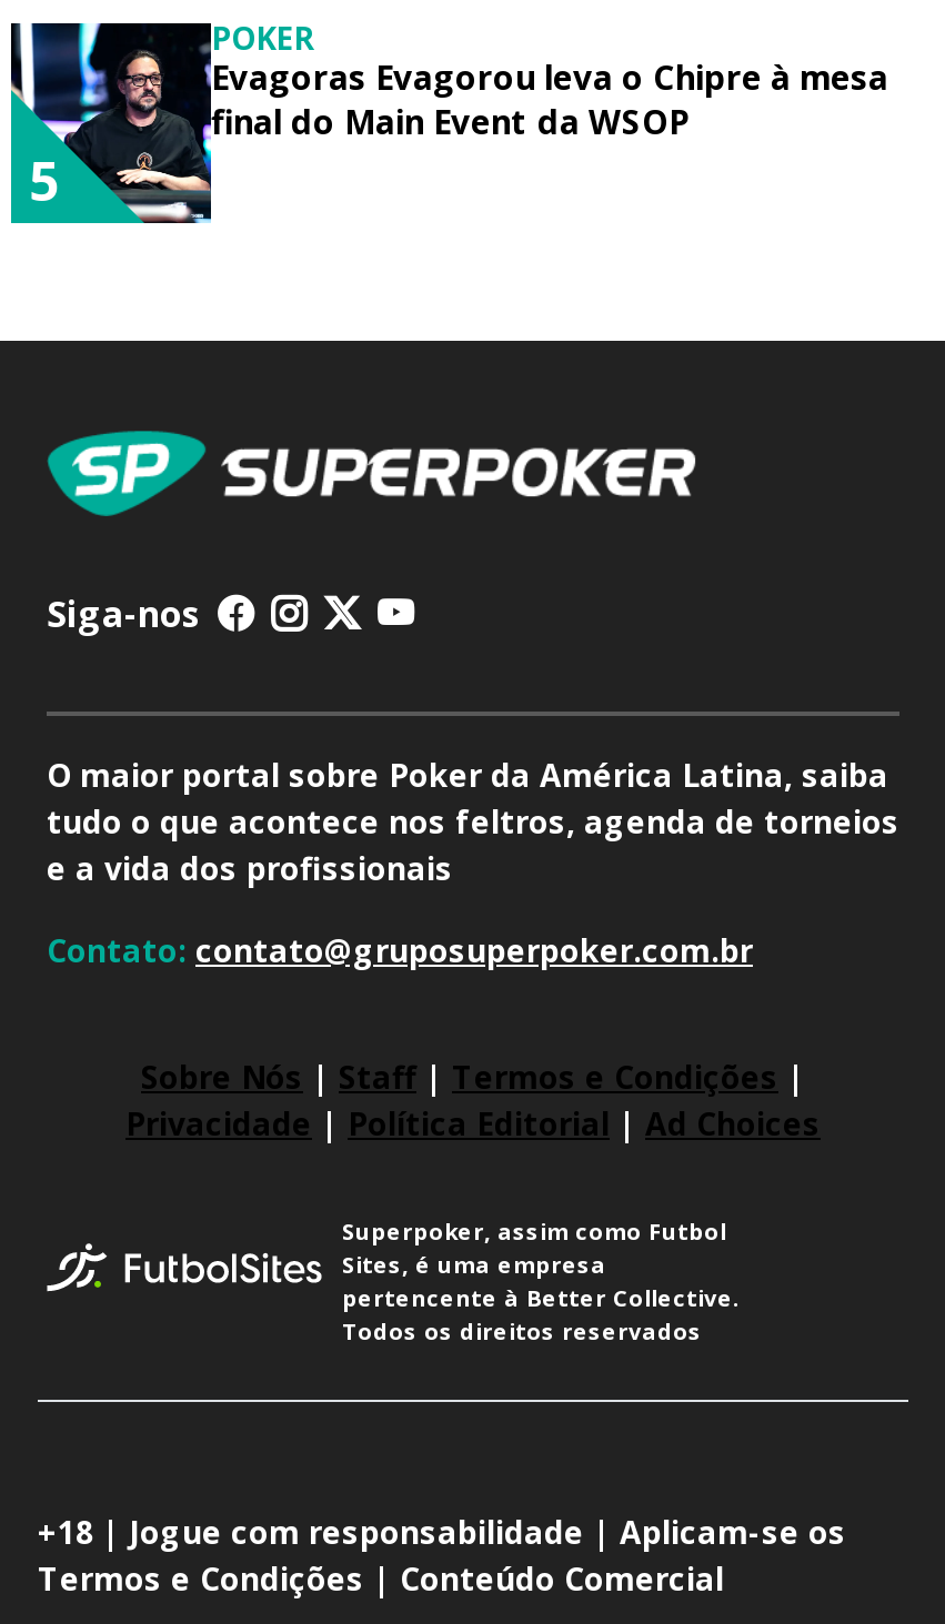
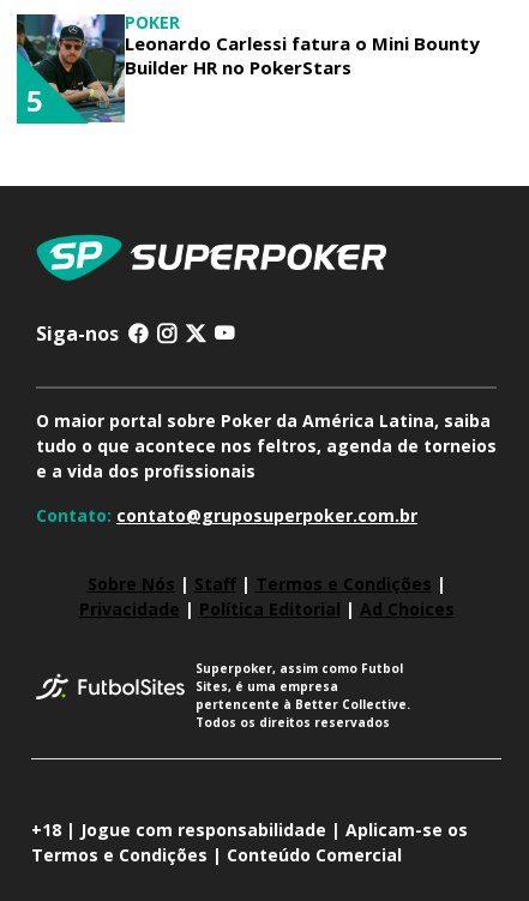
[9,21,888,225] [image] | Evagoras Evagorou leva o Chipre à mesa | final do Main Event da WSOP -> [16,13,480,124] [image] | Leonardo Carlessi fatura o Mini Bounty | Builder HR no PokerStars

